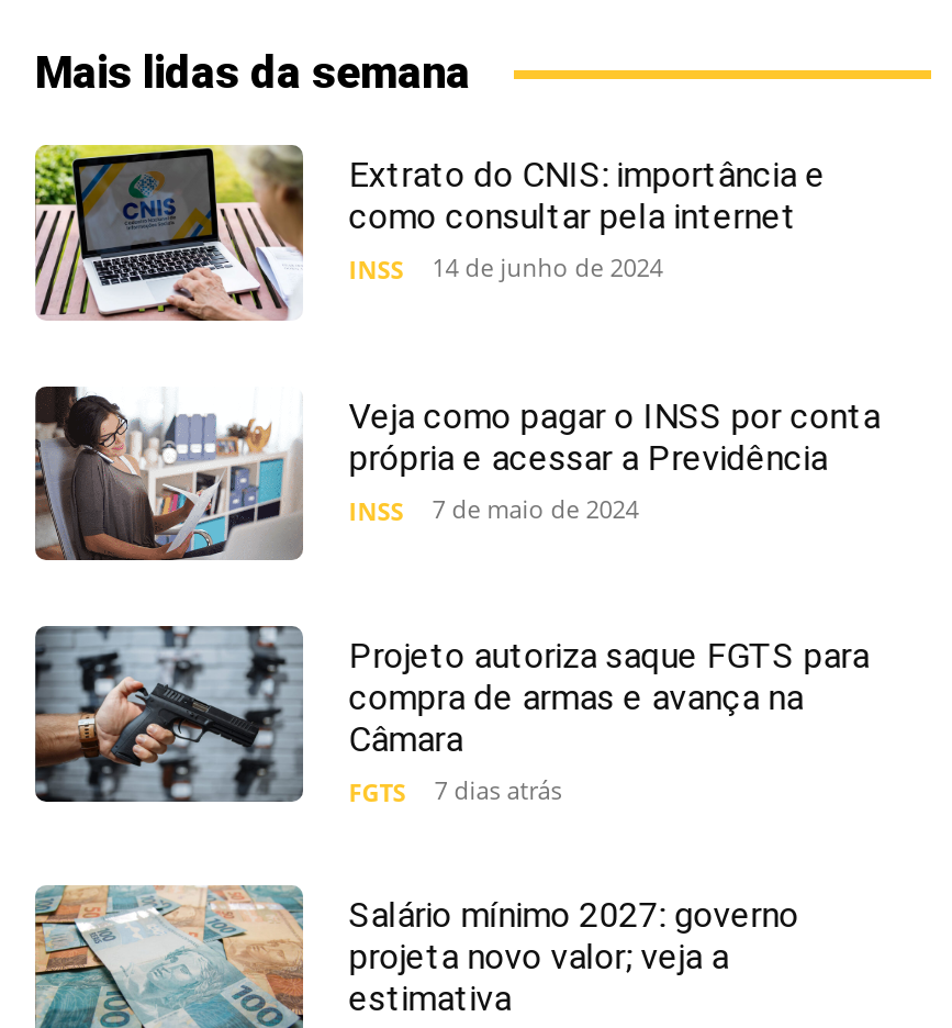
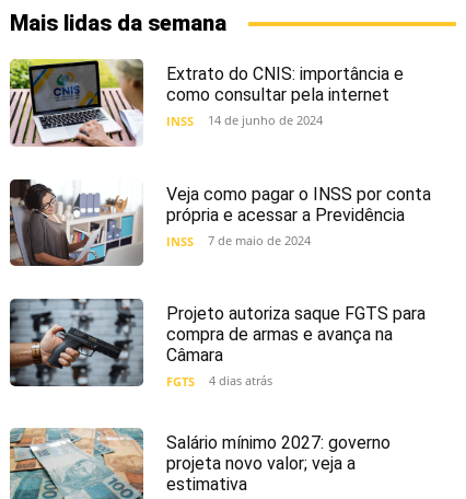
[349,774,562,809] FGTS 7 dias atrás -> [166,372,272,390] FGTS 4 dias atrás

